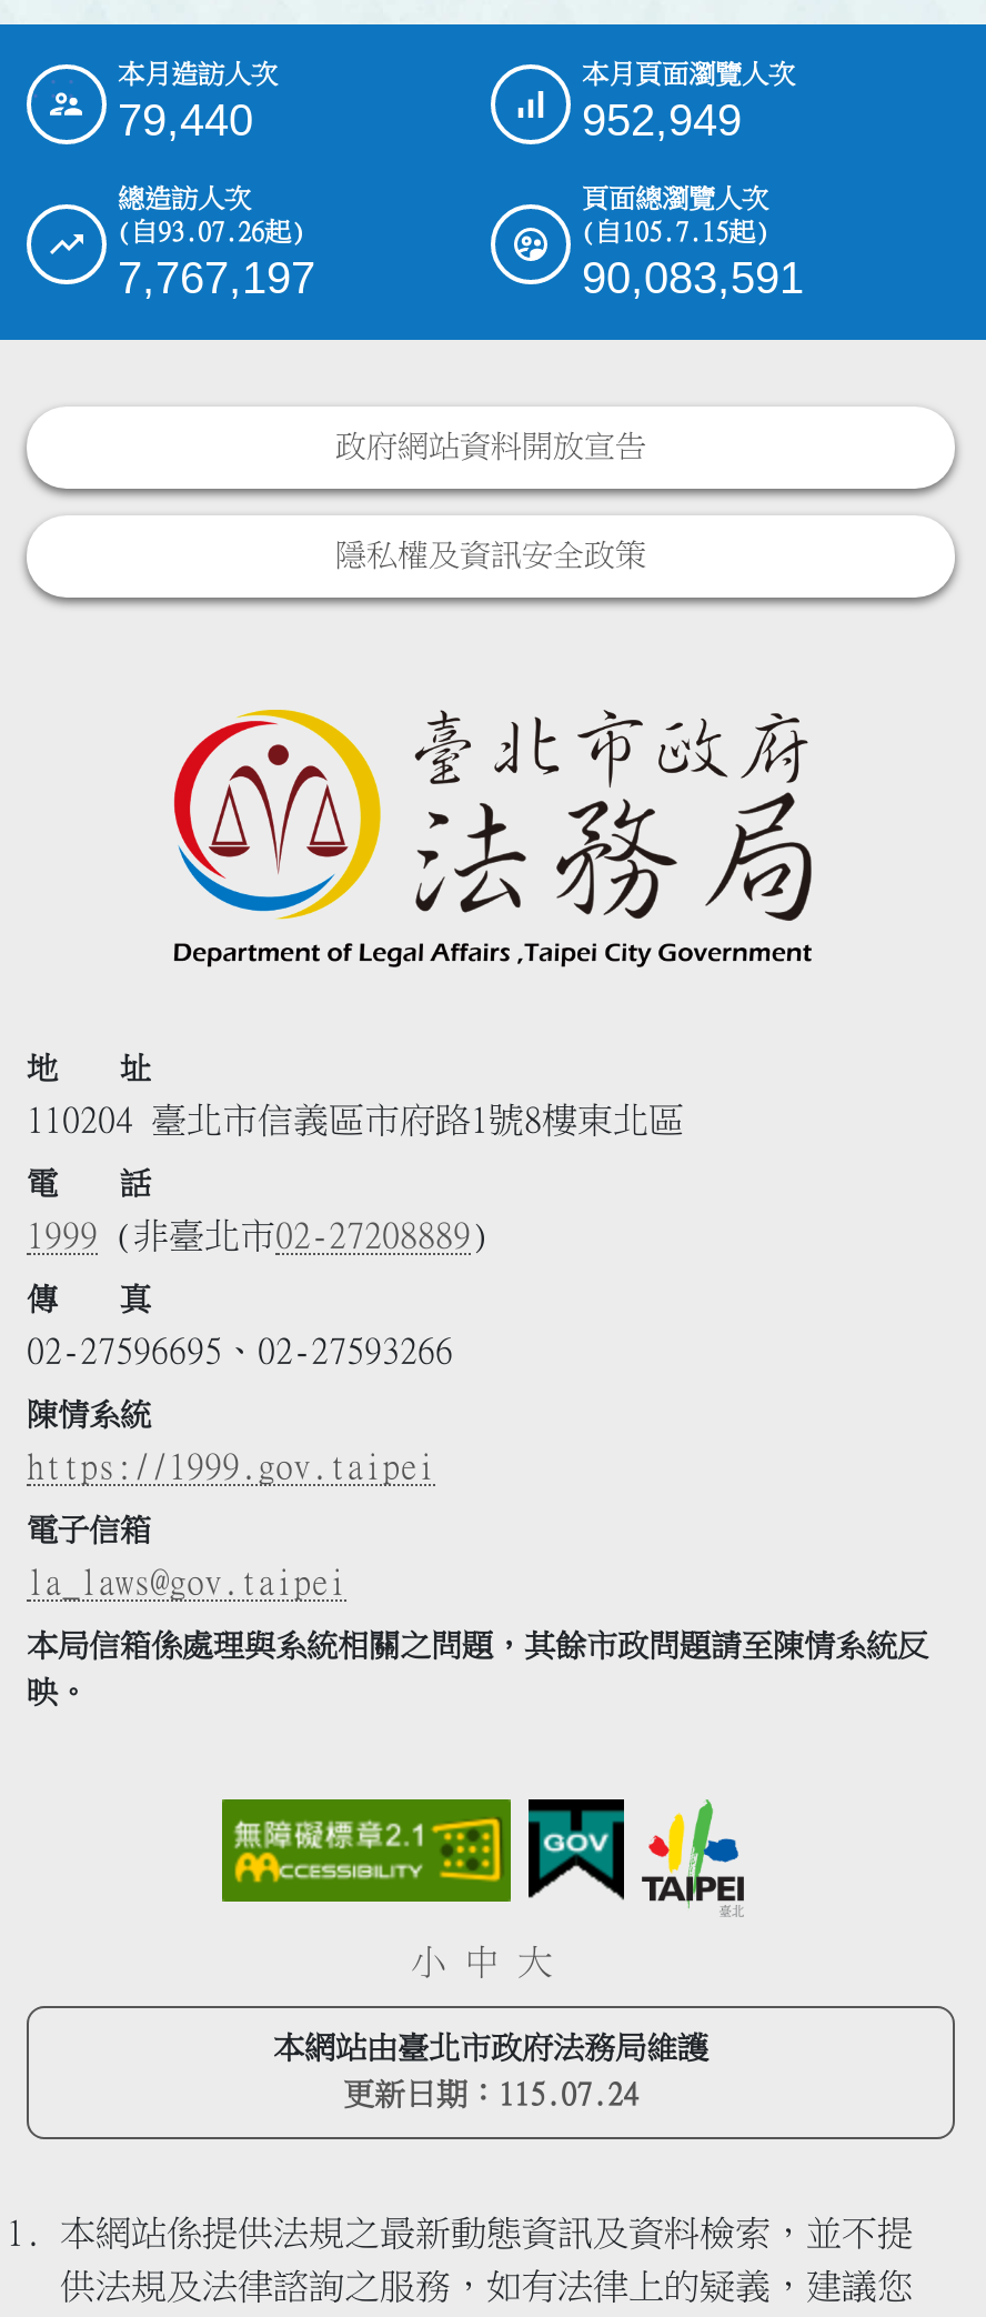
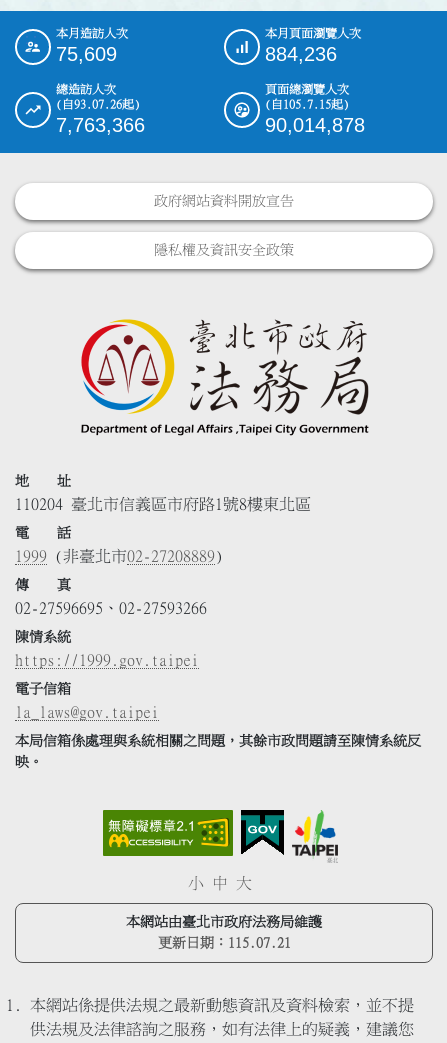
[118,96,253,145] 79,440 -> [56,43,117,65] 75,609
[582,96,742,145] 952,949 -> [265,43,337,65] 884,236
[118,254,315,303] 7,767,197 -> [56,114,145,136] 7,763,366
[582,254,804,303] 90,083,591 -> [265,114,365,136] 90,014,878
[343,2078,638,2109] 更新日期：115.07.24 -> [157,935,290,949] 更新日期：115.07.21

